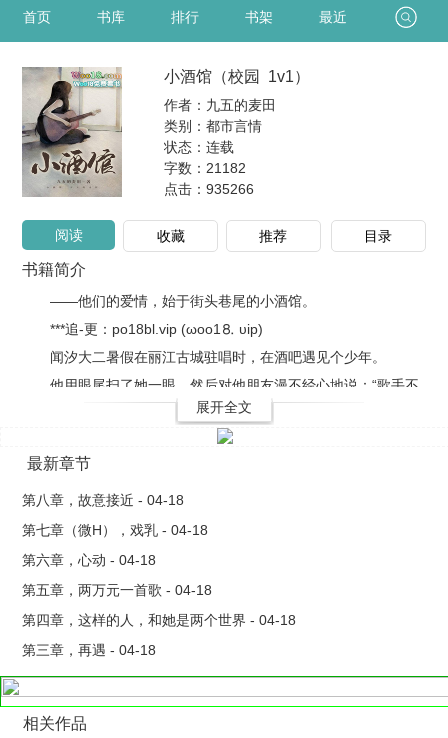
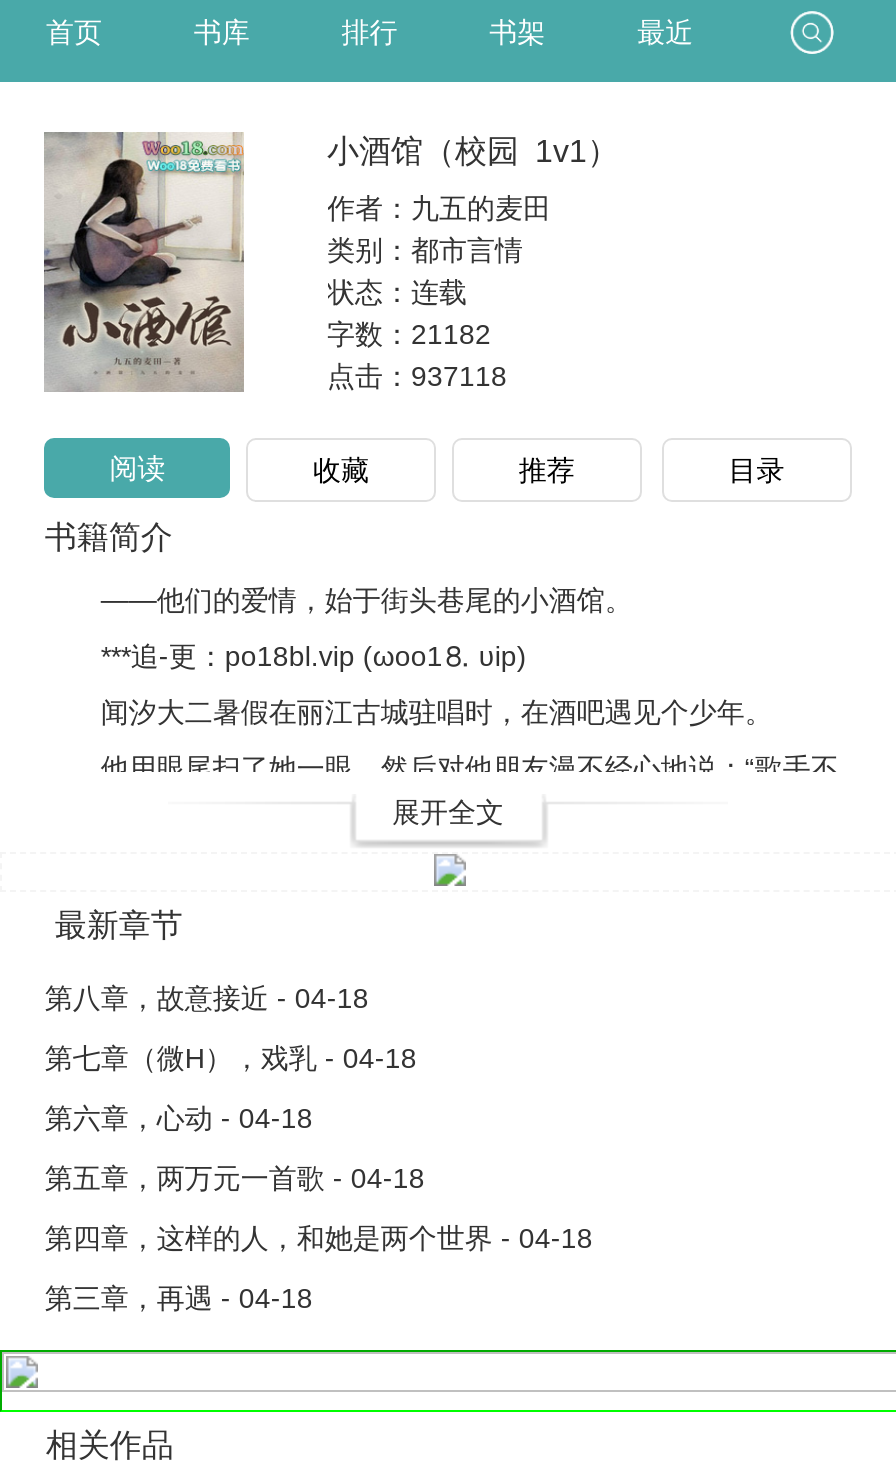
[163,181,253,197] 点击：935266 -> [327,360,507,392] 点击：937118

